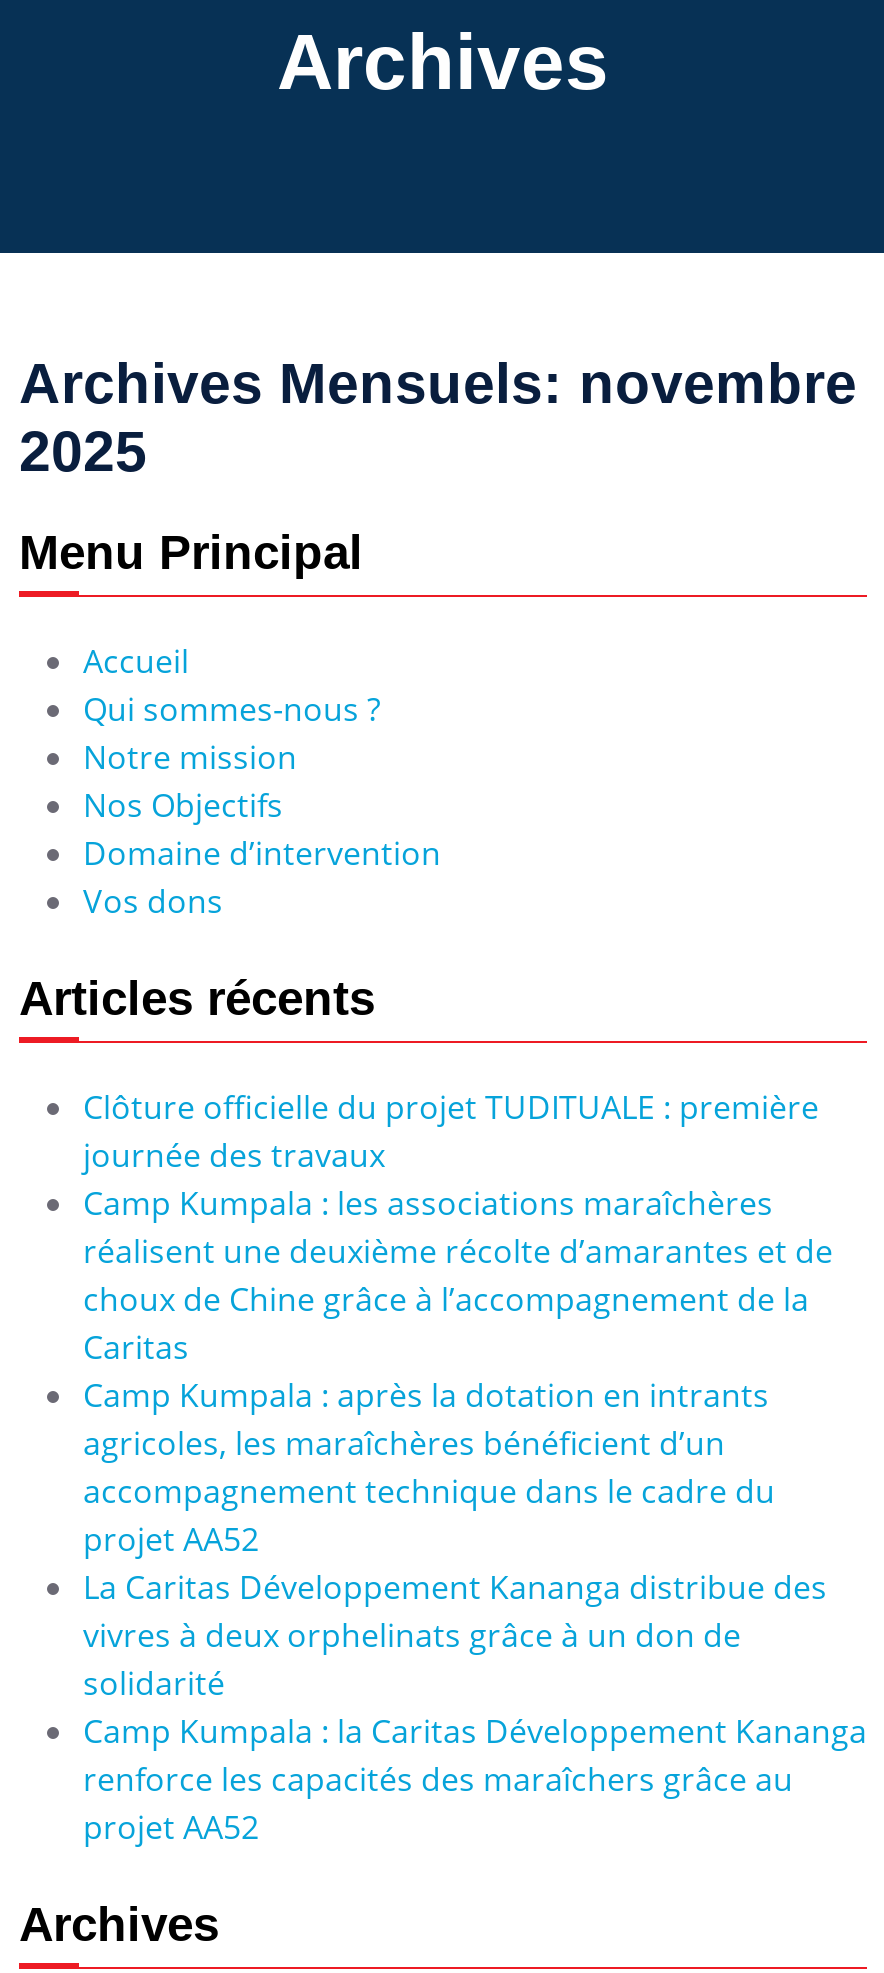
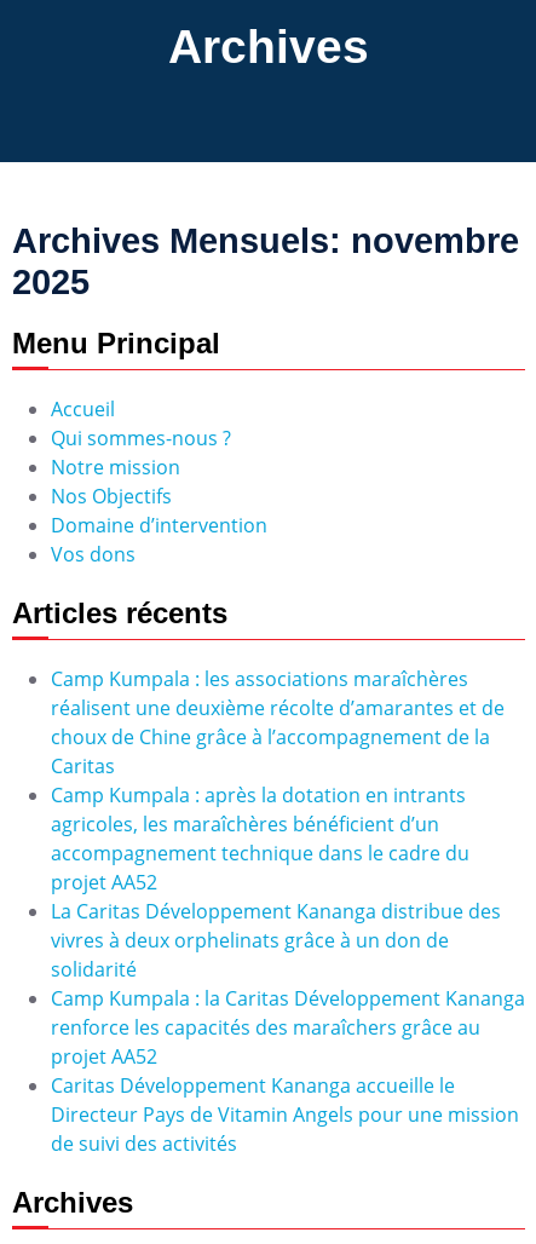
[83,1085,819,1177] Clôture officielle du projet TUDITUALE : première | journée des travaux -> none
moved [83,1181,867,1849] -> [51,666,525,1070]: Camp Kumpala : les associations maraîchères | réalisent une deuxième récolte d’amarantes et de | choux de Chine grâce à l’accompagnement de la | ... | renforce les capacités des maraîchers grâce au | projet AA52
none -> [51,1072,519,1157] Caritas Développement Kananga accueille le | Directeur Pays de Vitamin Angels pour une mission | de suivi des activités

